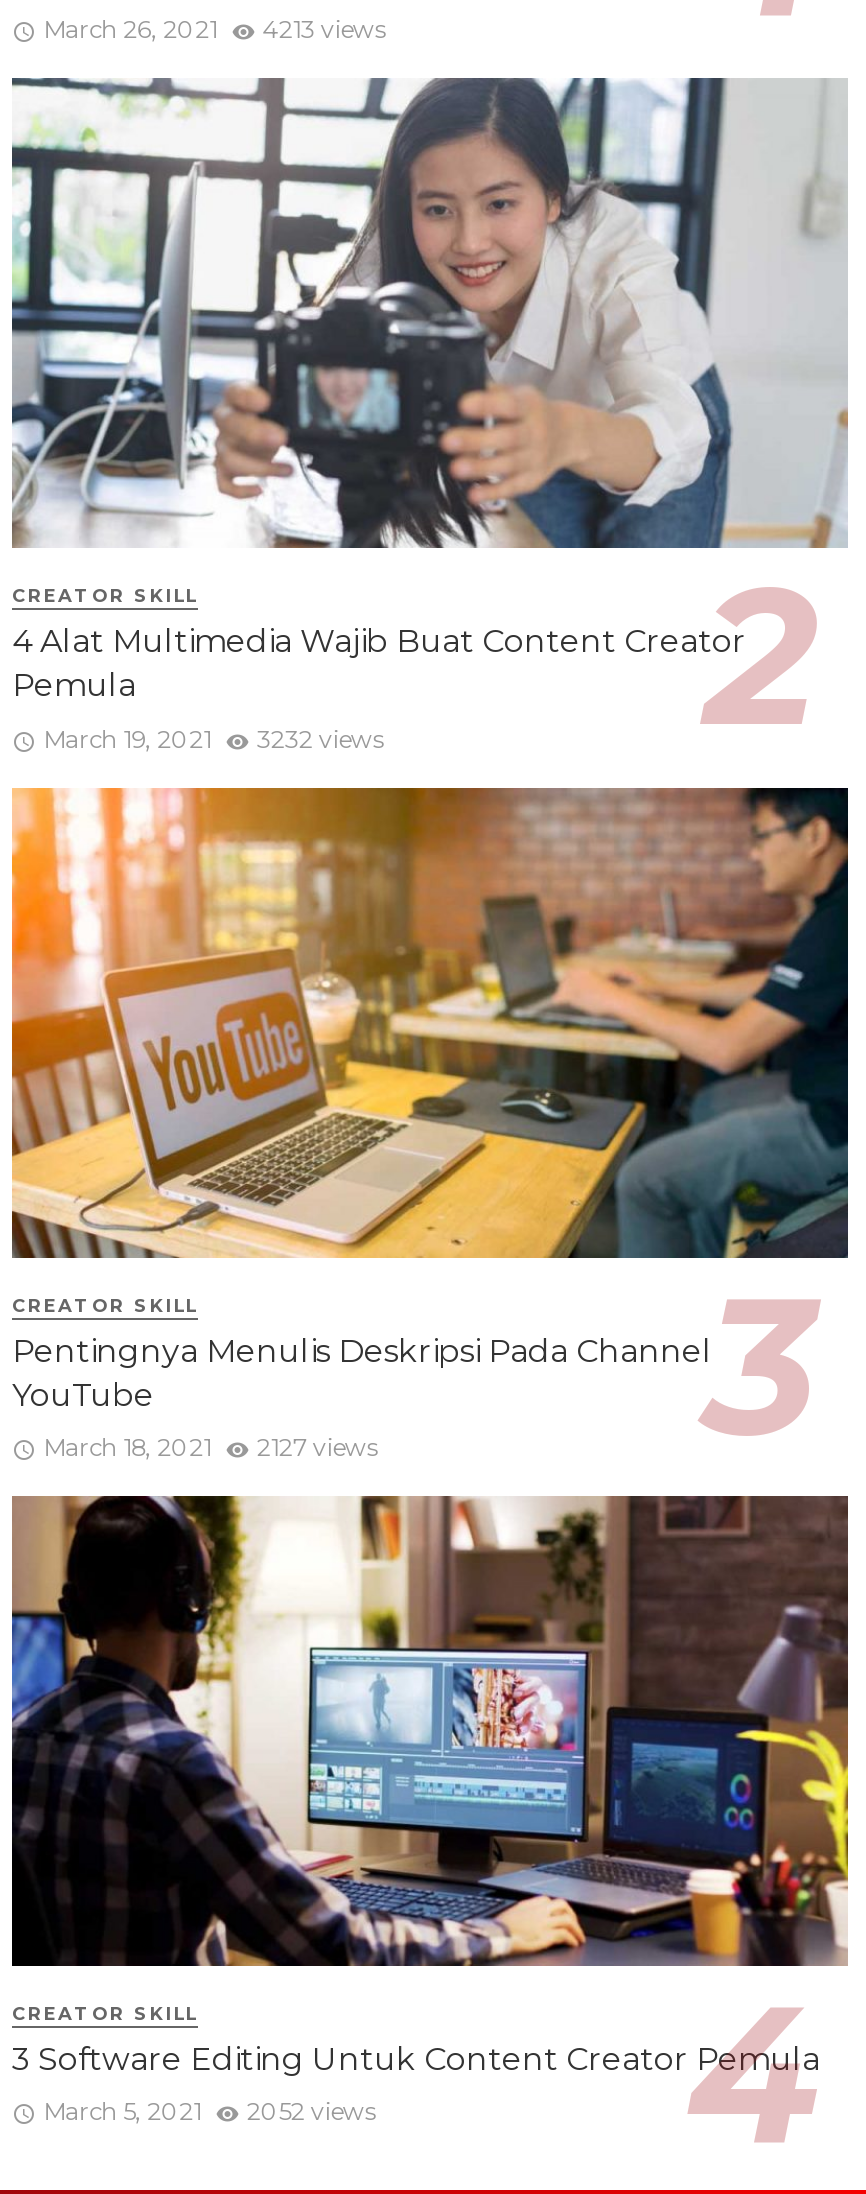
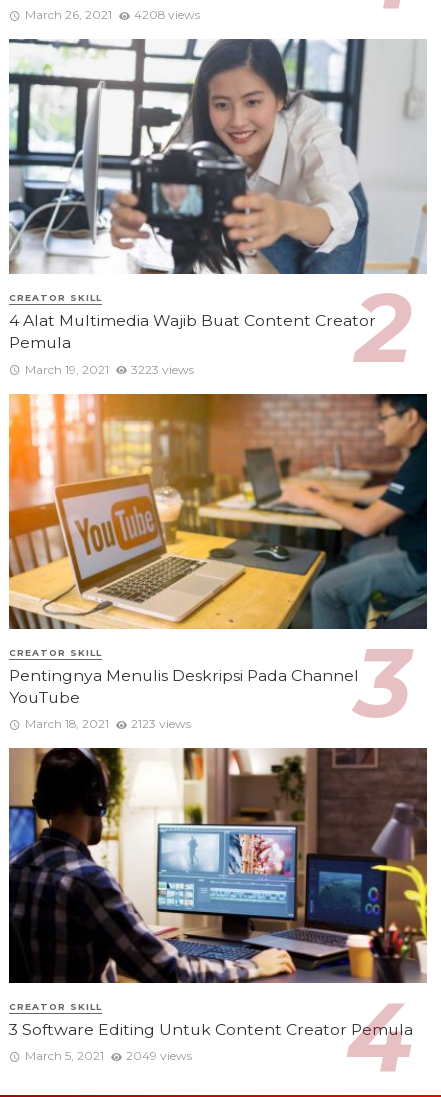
[43,14,385,44] March 26, 2021 4213 views -> [25,7,200,22] March 26, 2021 4208 views
[43,723,383,753] March 19, 2021 3232 views -> [25,361,194,376] March 19, 2021 3223 views
[43,1432,377,1462] March 18, 2021 2127 views -> [25,716,191,731] March 18, 2021 2123 views
[43,2096,375,2126] March 5, 2021 2052 views -> [25,1048,192,1063] March 5, 2021 2049 views

